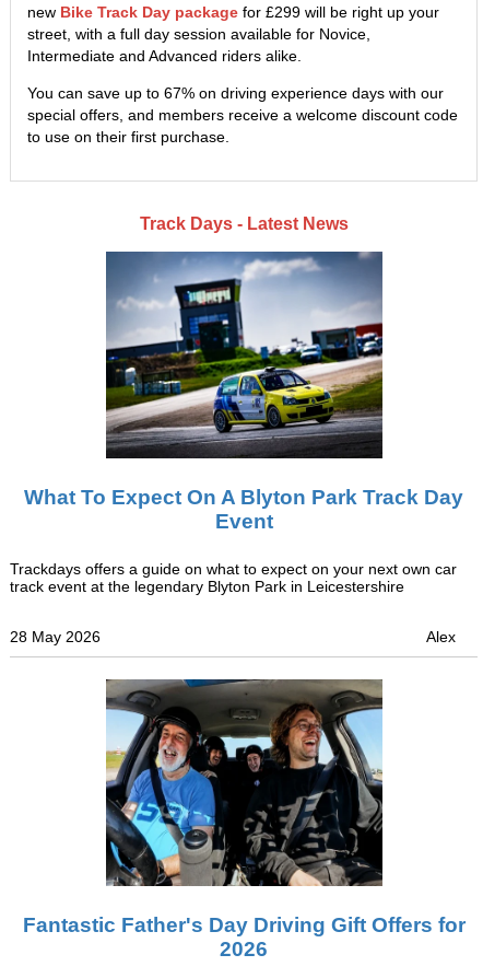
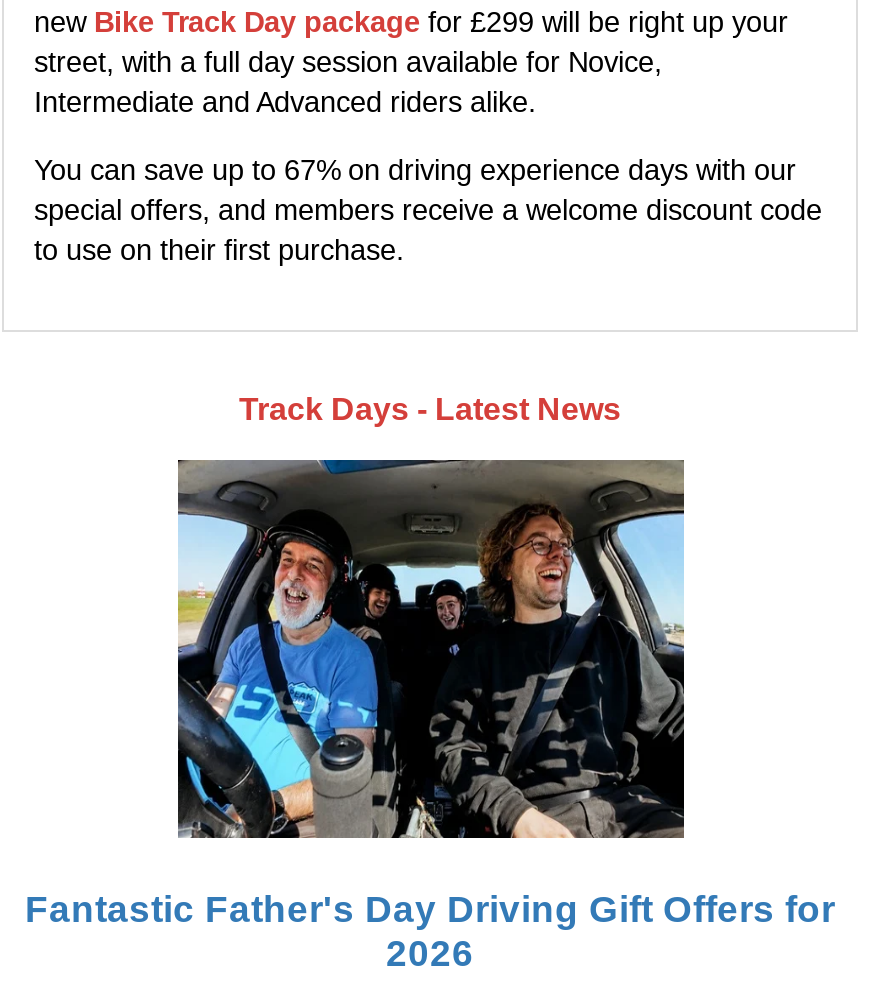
[10,251,463,646] [image] | What To Expect On A Blyton Park Track Day | Event | Trackdays offers a guide on what to expect on your next own car | track event at the legendary Blyton Park in Leicestershire | 28 May 2026 | Alex -> none

